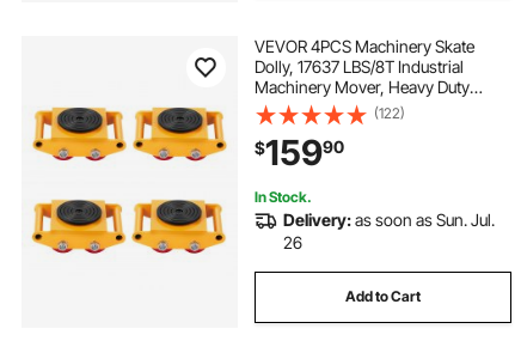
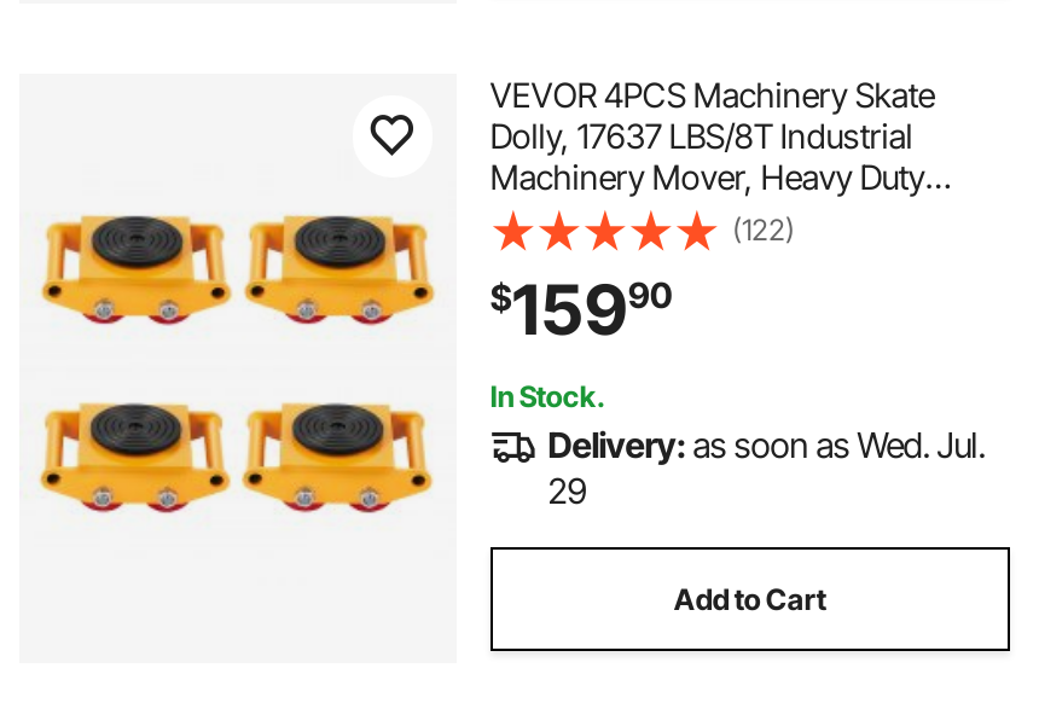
[283,210,494,230] Delivery: as soon as Sun. Jul. -> [548,423,985,464] Delivery: as soon as Wed. Jul.
[283,232,302,253] 26 -> [548,469,586,510] 29

